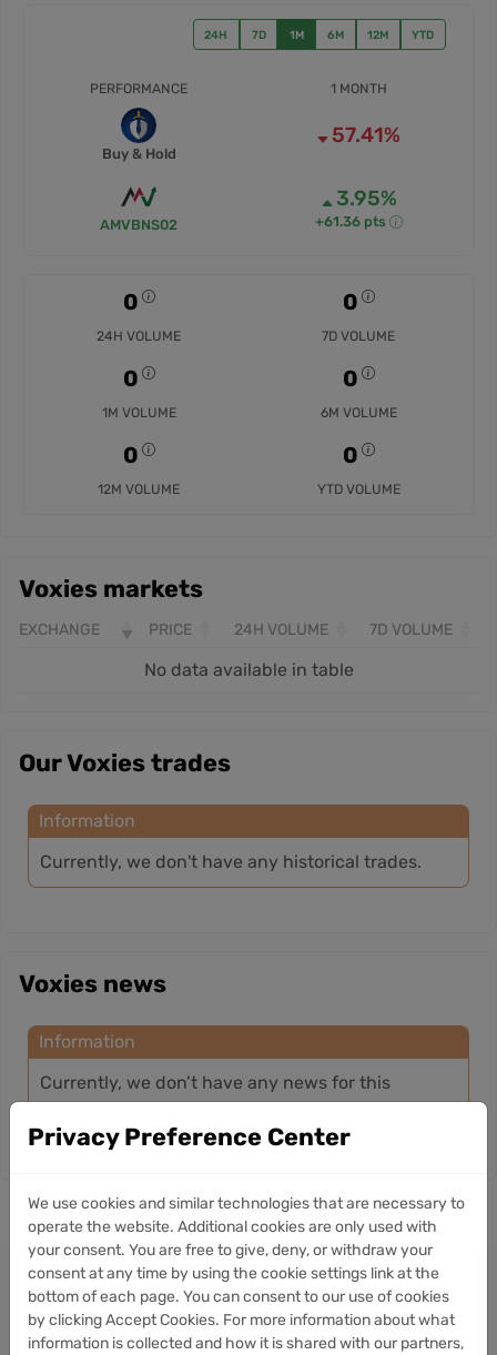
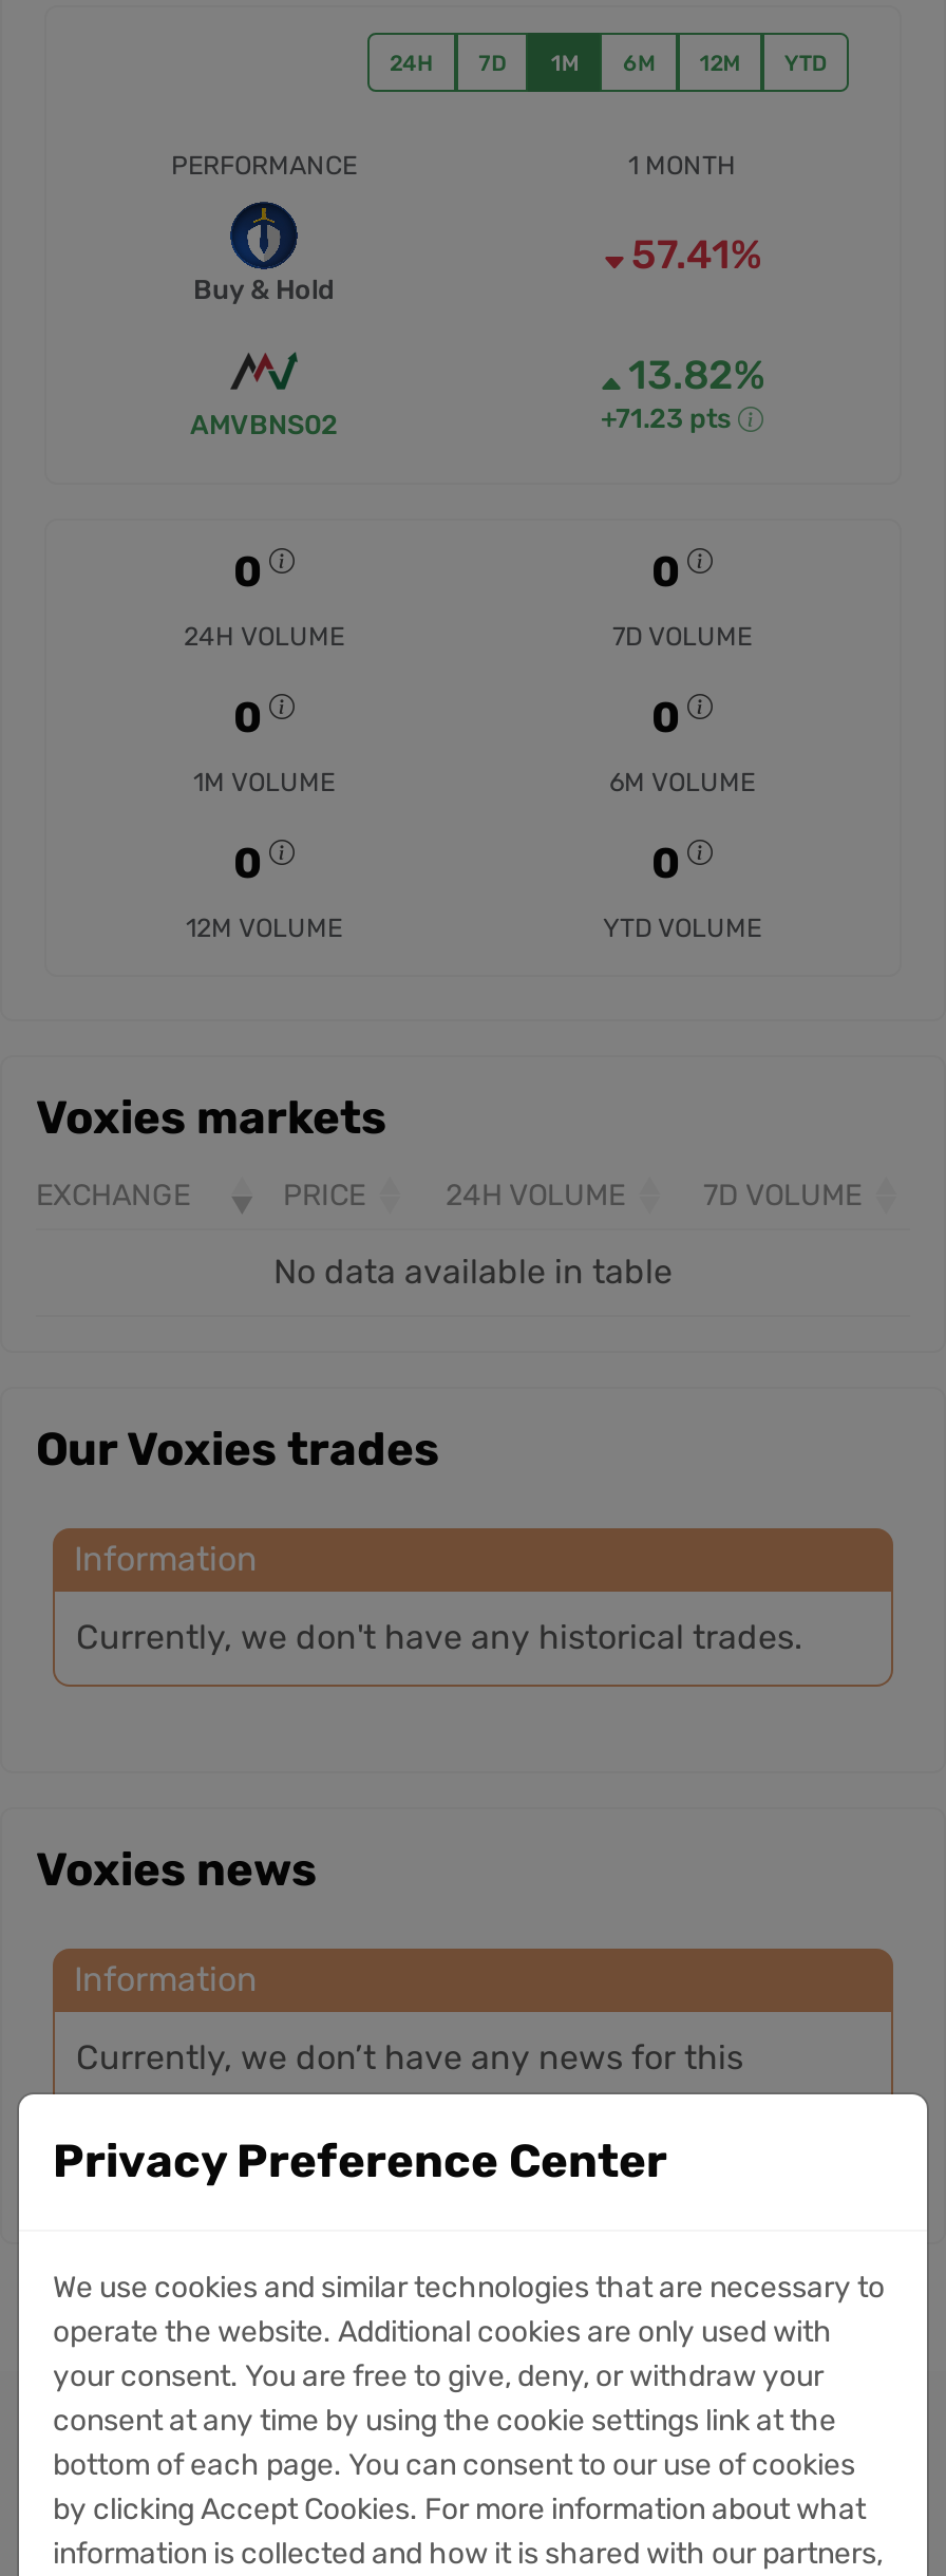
[336,186,397,211] 3.95% -> [628,350,765,399] 13.82%
[315,213,386,230] +61.36 pts -> [601,403,732,435] +71.23 pts

